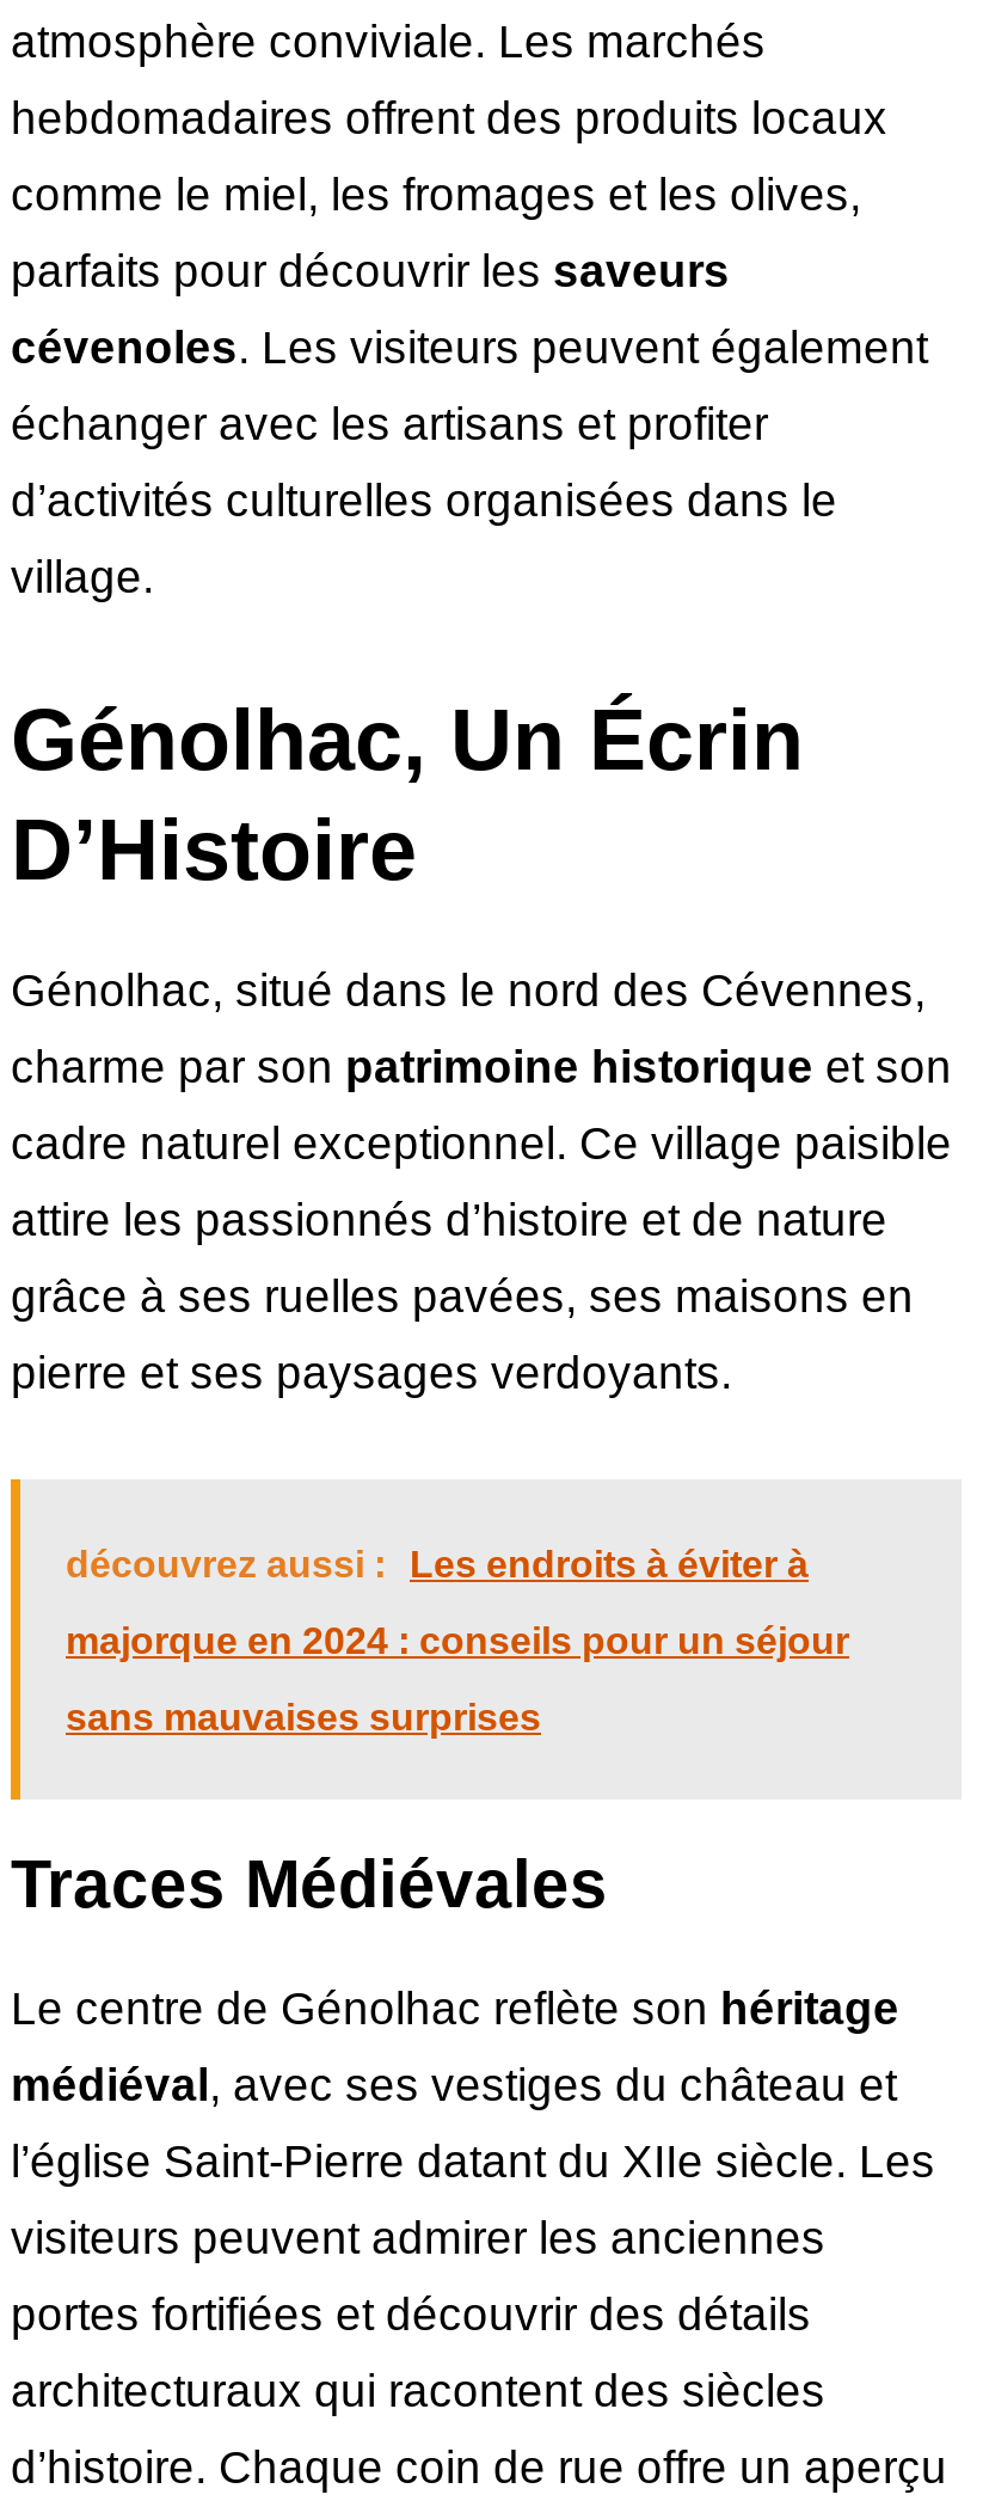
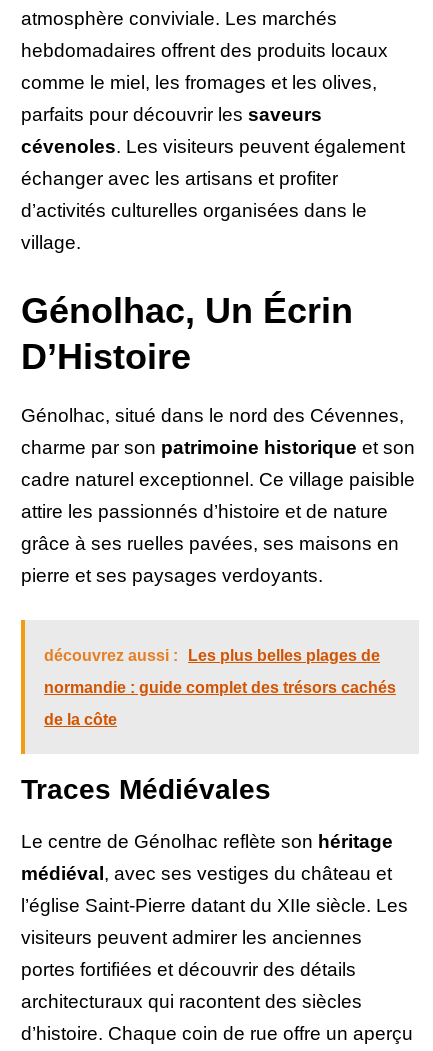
[66,1545,809,1585] découvrez aussi : Les endroits à éviter à -> [44,647,380,664] découvrez aussi : Les plus belles plages de
[66,1621,849,1662] majorque en 2024 : conseils pour un séjour -> [44,679,396,696] normandie : guide complet des trésors cachés
[66,1698,541,1738] sans mauvaises surprises -> [44,711,117,728] de la côte

